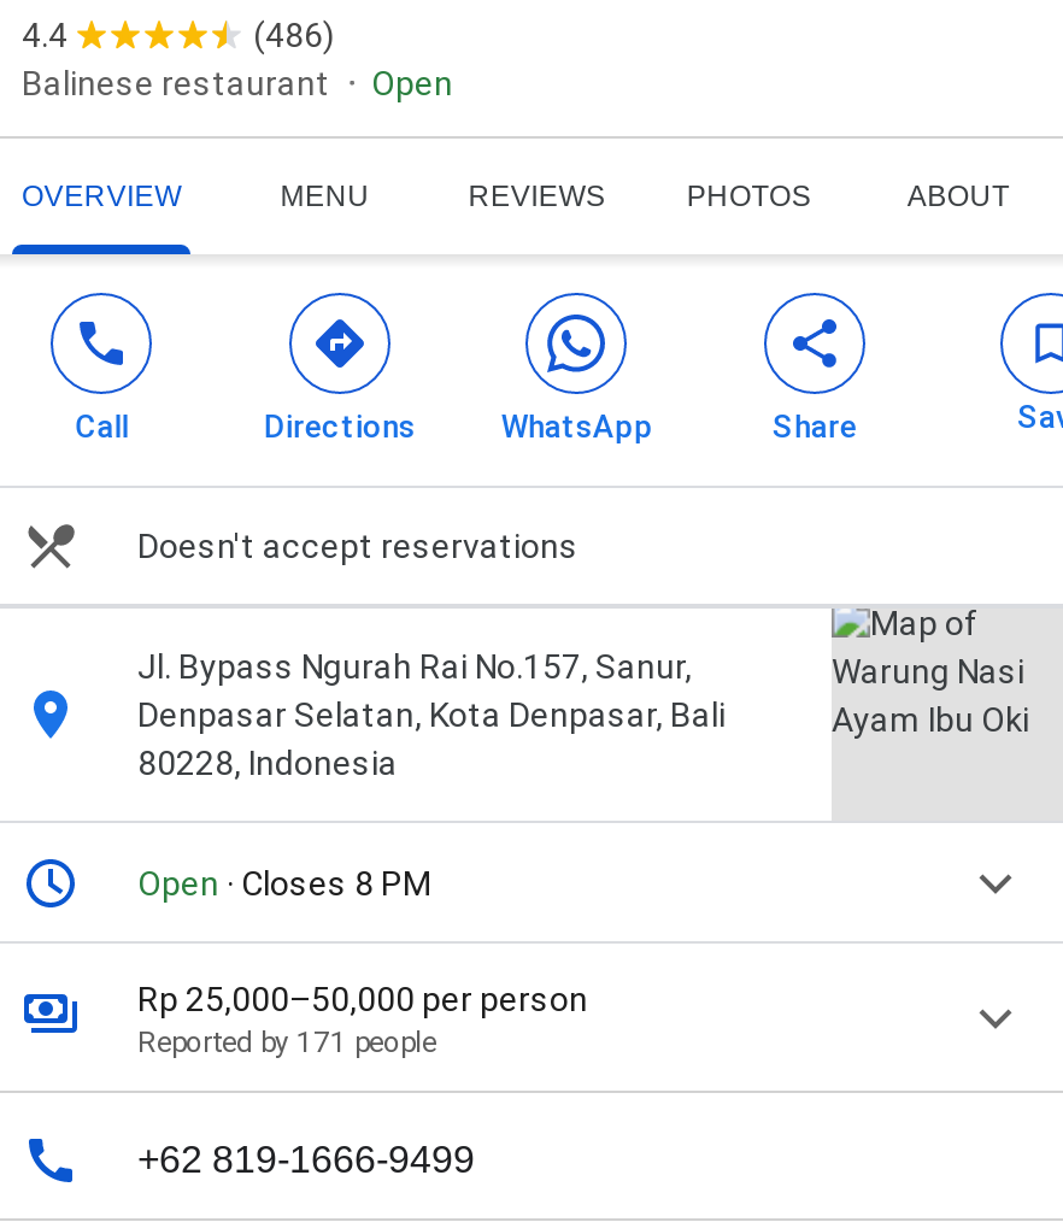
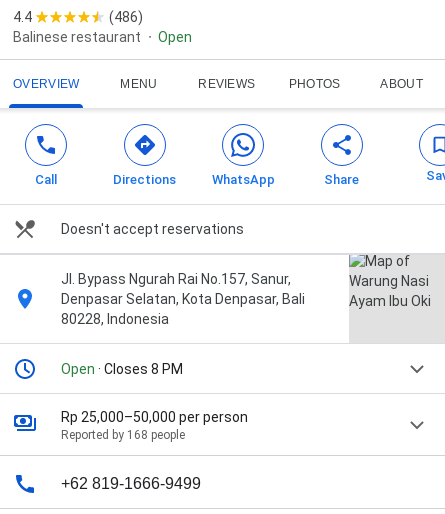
[137,1026,436,1060] Reported by 171 people -> [61,428,185,442] Reported by 168 people

